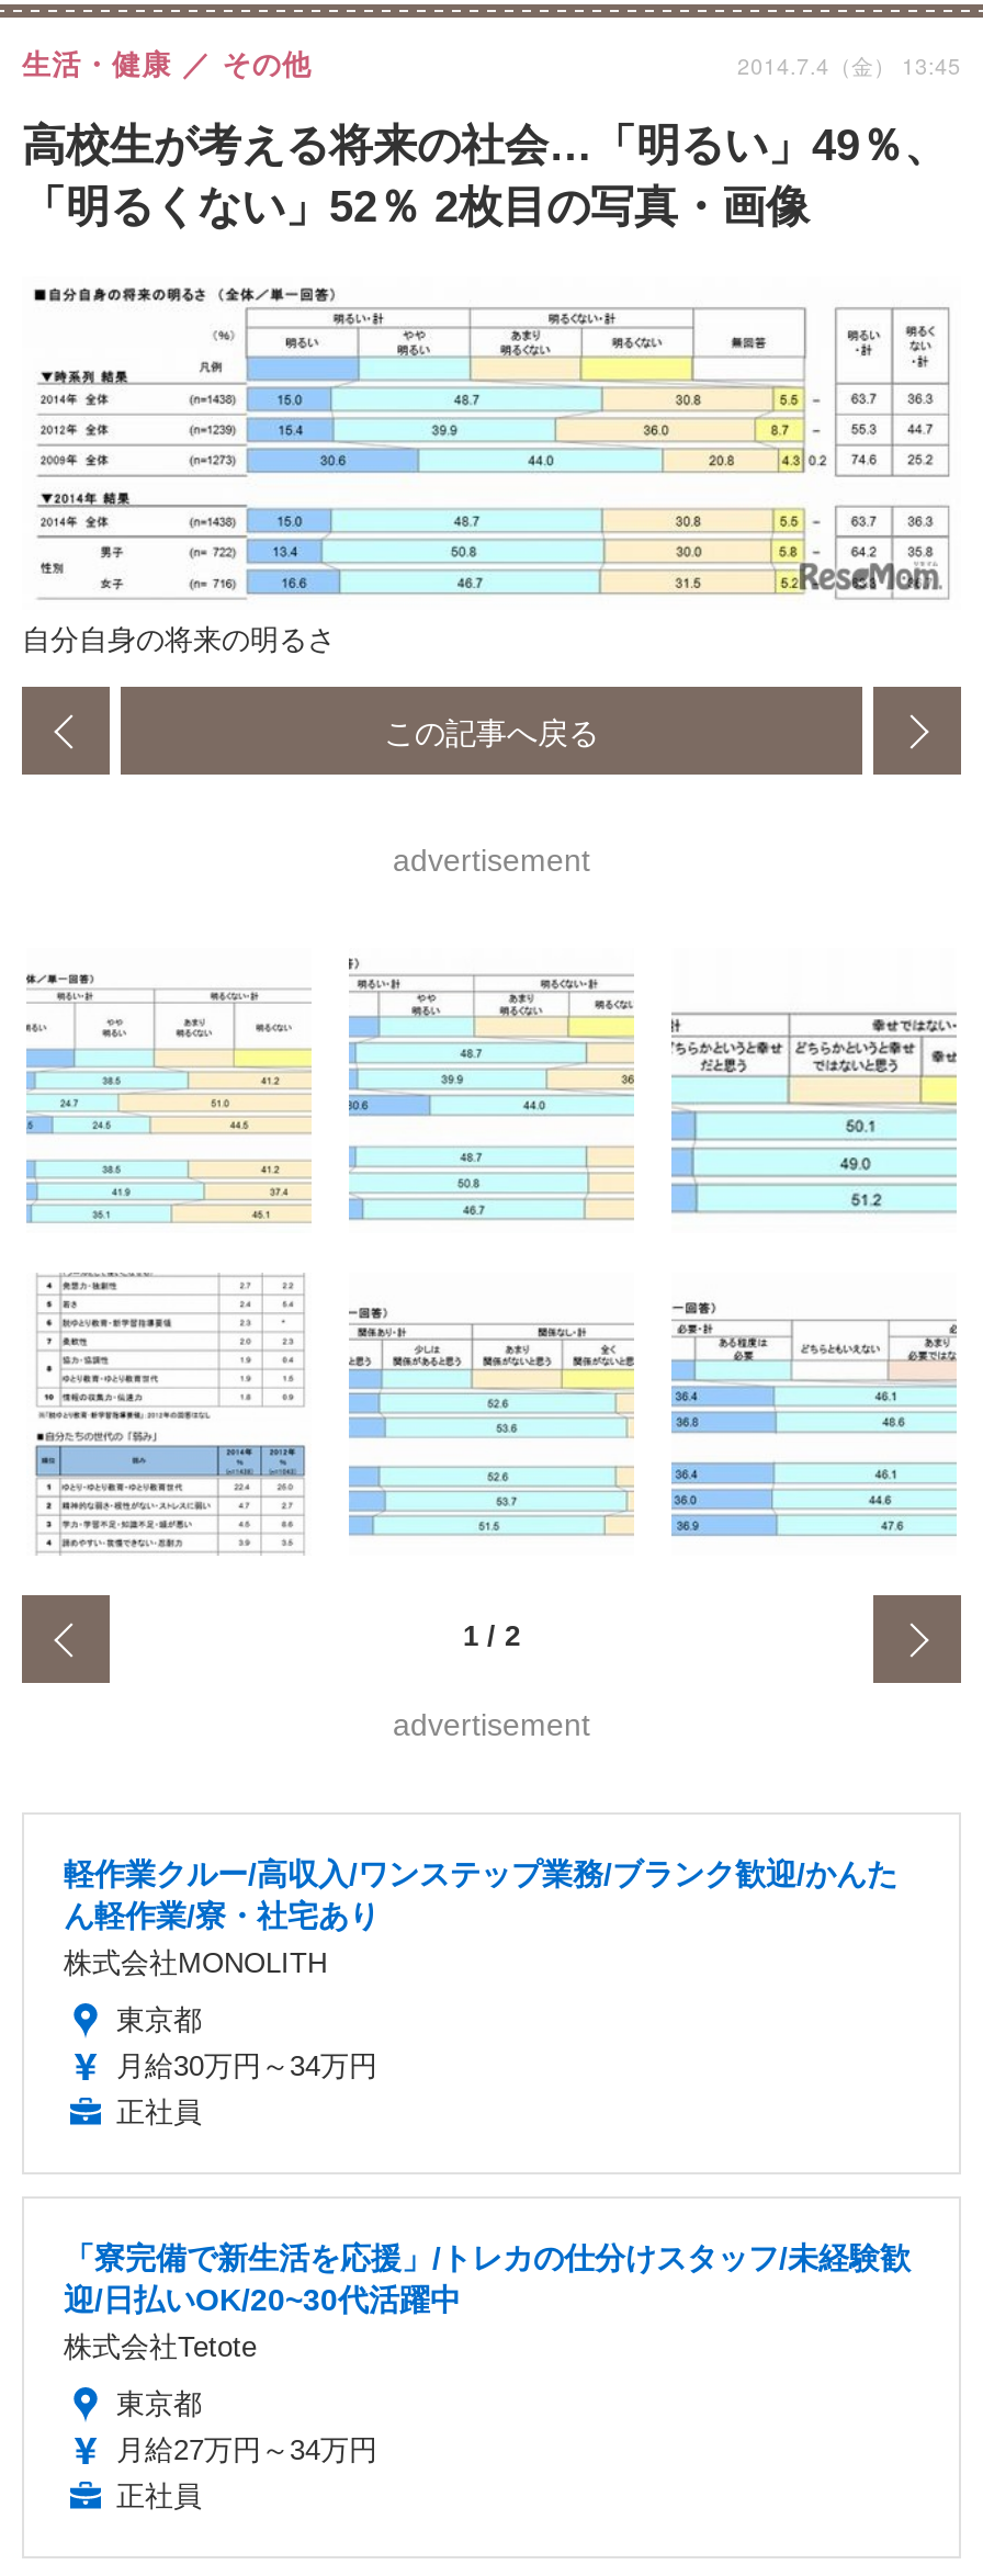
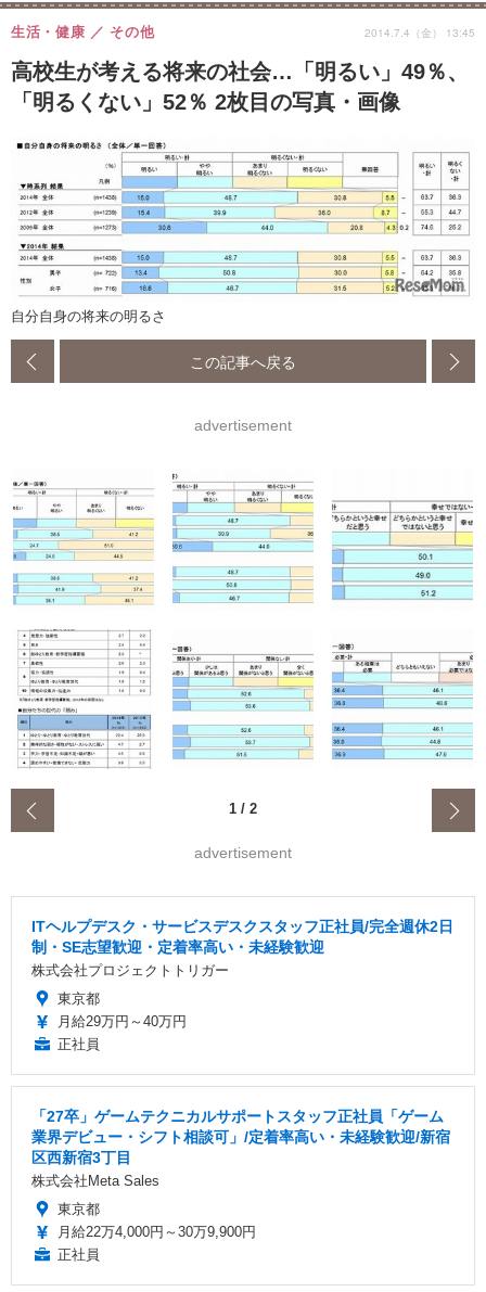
[64,1857,897,1979] 軽作業クルー/高収入/ワンステップ業務/ブランク歓迎/かんた | ん軽作業/寮・社宅あり | 株式会社MONOLITH -> [31,918,453,979] ITヘルプデスク・サービスデスクスタッフ正社員/完全週休2日 | 制・SE志望歓迎・定着率高い・未経験歓迎 | 株式会社プロジェクトトリガー
[116,2050,377,2083] 月給30万円～34万円 -> [57,1013,187,1030] 月給29万円～40万円
[64,2241,911,2363] 「寮完備で新生活を応援」/トレカの仕分けスタッフ/未経験歓 | 迎/日払いOK/20~30代活躍中 | 株式会社Tetote -> [31,1108,450,1189] 「27卒」ゲームテクニカルサポートスタッフ正社員「ゲーム | 業界デビュー・シフト相談可」/定着率高い・未経験歓迎/新宿 | 区西新宿3丁目 | 株式会社Meta Sales
[116,2434,377,2467] 月給27万円～34万円 -> [57,1224,256,1240] 月給22万4,000円～30万9,900円

